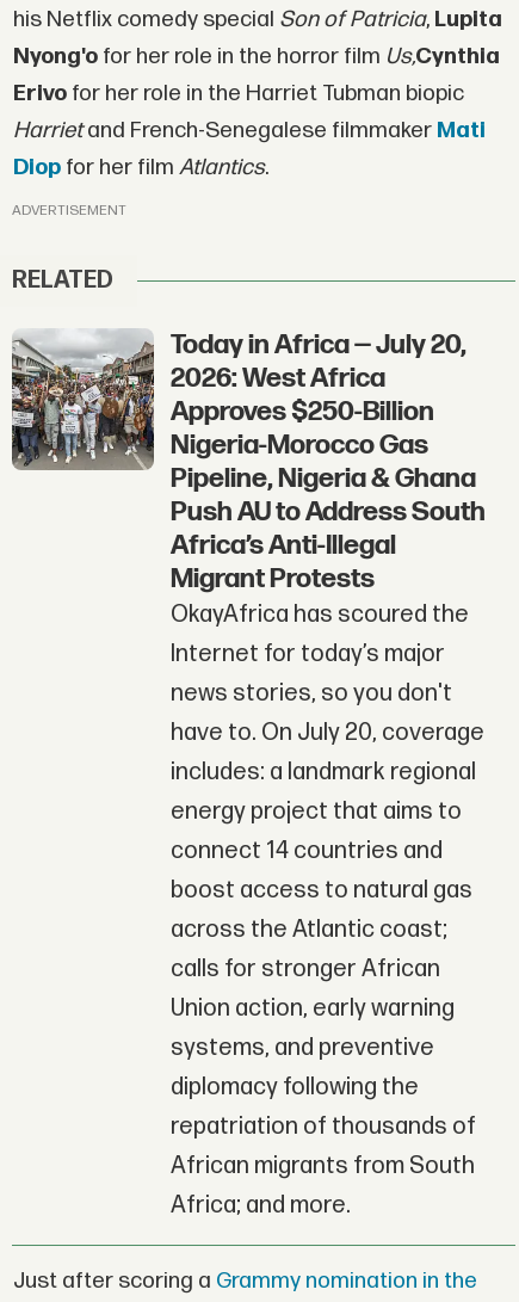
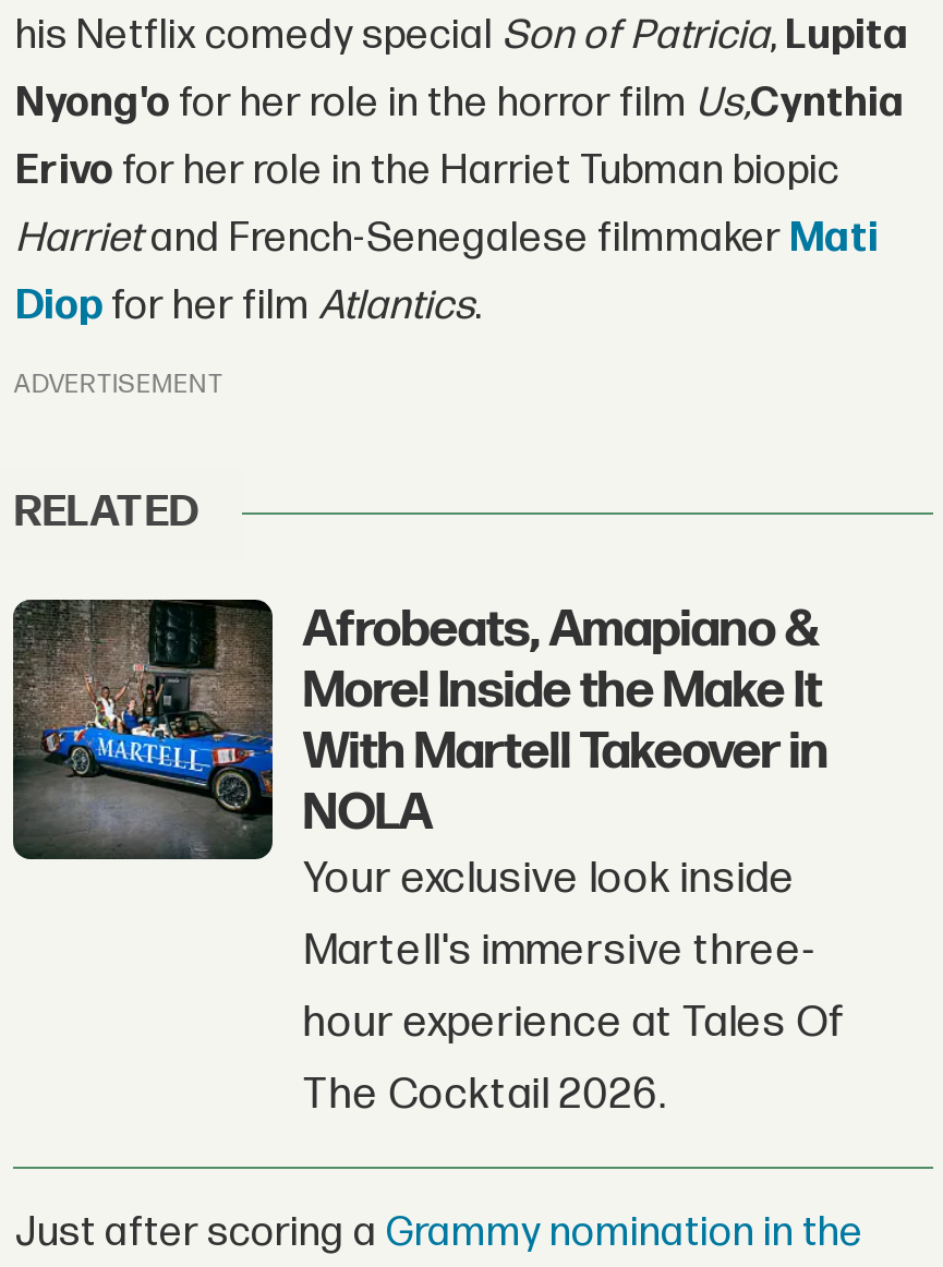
[11,328,485,1219] [image] | Today in Africa — July 20, | 2026: West Africa | Approves $250-Billion | Nigeria-Morocco Gas | Pipeline, Nigeria & Ghana | Push AU to Address South | Africa’s Anti-Illegal | Migrant Protests | OkayAfrica has scoured the | Internet for today’s major | news stories, so you don't | have to. On July 20, coverage | includes: a landmark regional | energy project that aims to | connect 14 countries and | boost access to natural gas | across the Atlantic coast; | calls for stronger African | Union action, early warning | systems, and preventive | diplomacy following the | repatriation of thousands of | African migrants from South | Africa; and more. -> [11,598,846,1120] [image] | Afrobeats, Amapiano & | More! Inside the Make It | With Martell Takeover in | NOLA | Your exclusive look inside | Martell's immersive three- | hour experience at Tales Of | The Cocktail 2026.

